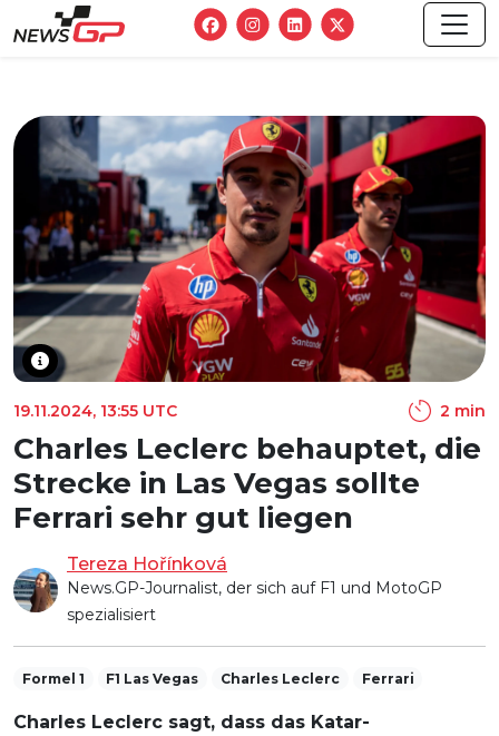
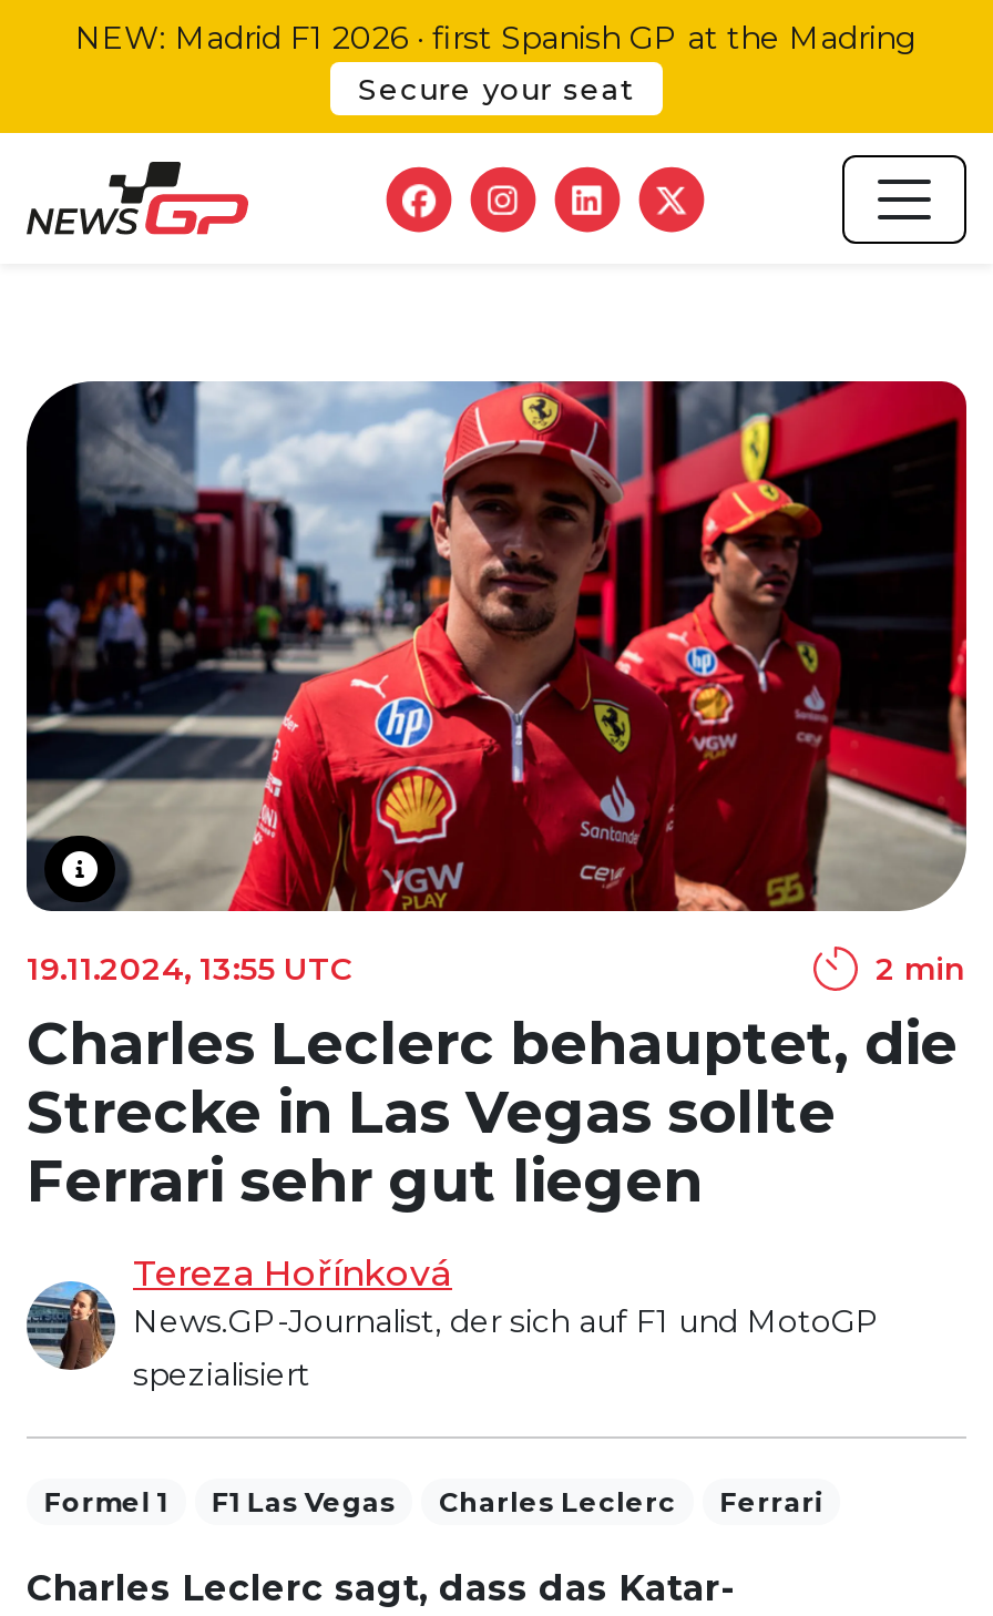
none -> [75,18,918,106] NEW: Madrid F1 2026 · first Spanish GP at the Madring | Secure your seat

